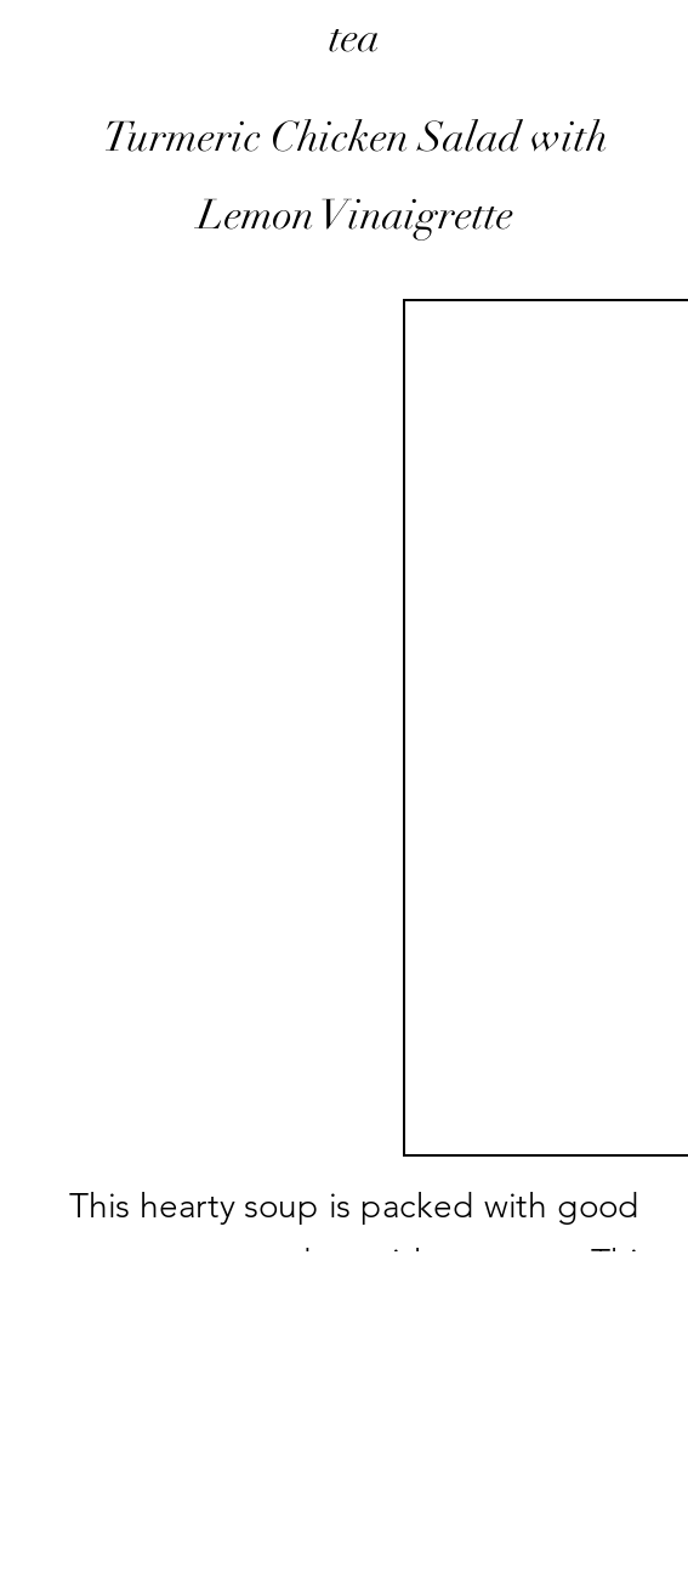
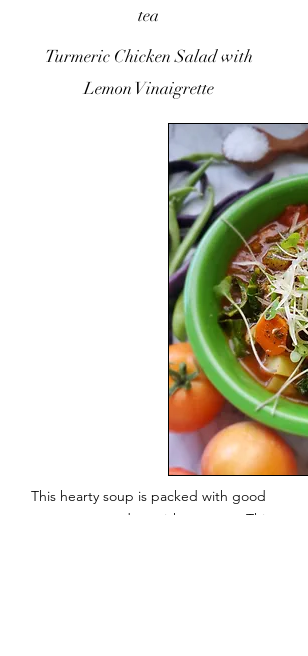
none -> [168,123,305,476] [image]

